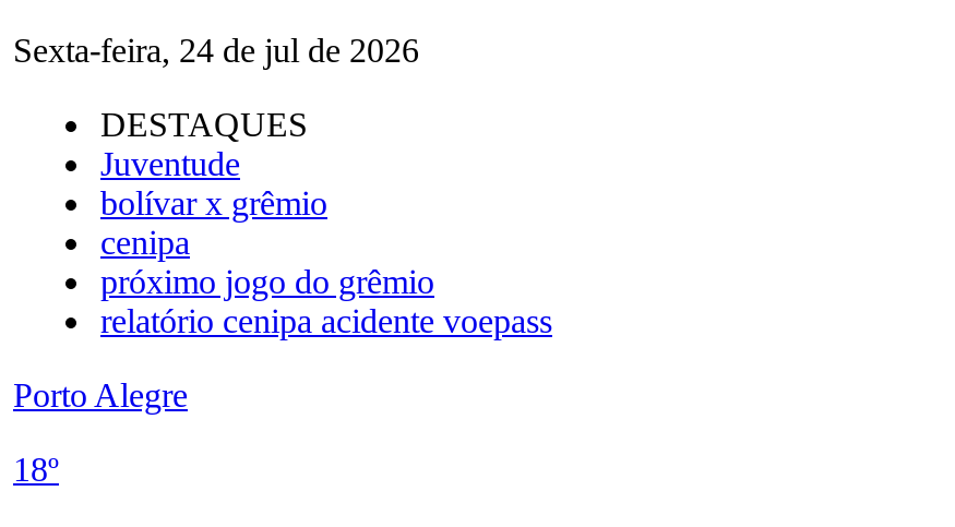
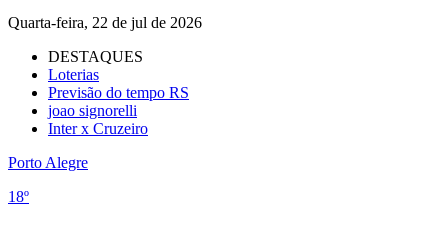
[13,32,419,69] Sexta-feira, 24 de jul de 2026 -> [8,14,202,31] Quarta-feira, 22 de jul de 2026
[100,145,552,339] Juventude | bolívar x grêmio | cenipa | próximo jogo do grêmio | relatório cenipa acidente voepass -> [48,66,189,137] Loterias | Previsão do tempo RS | joao signorelli | Inter x Cruzeiro

